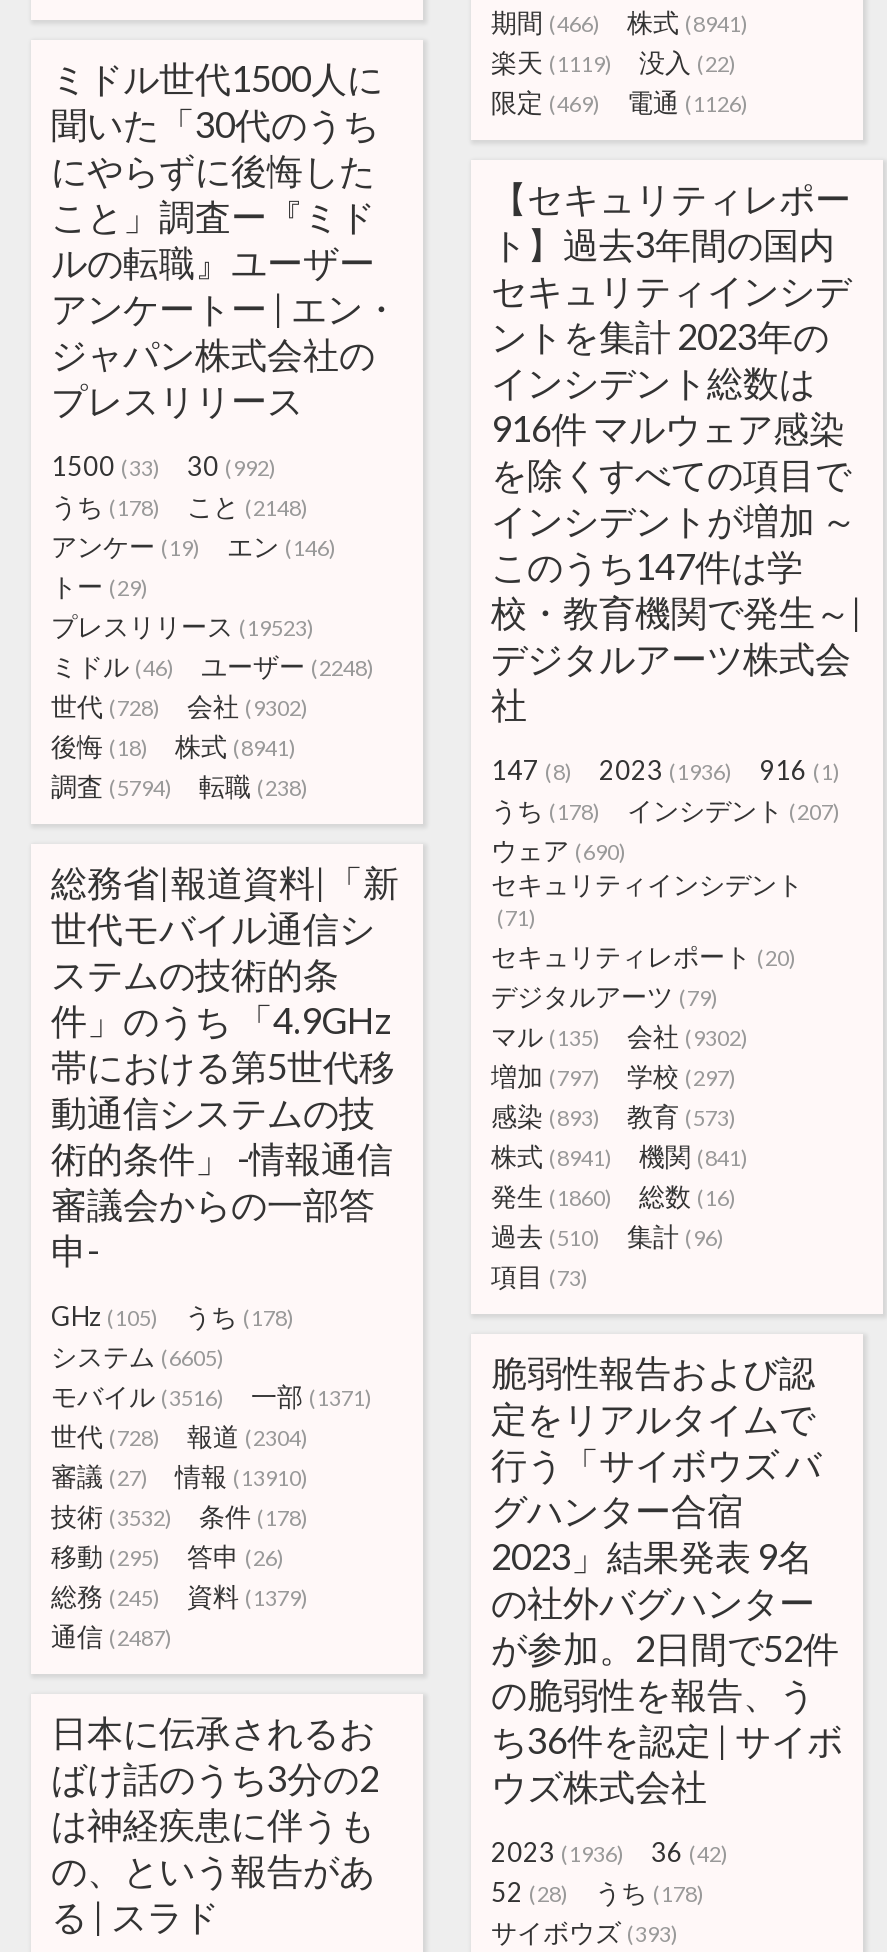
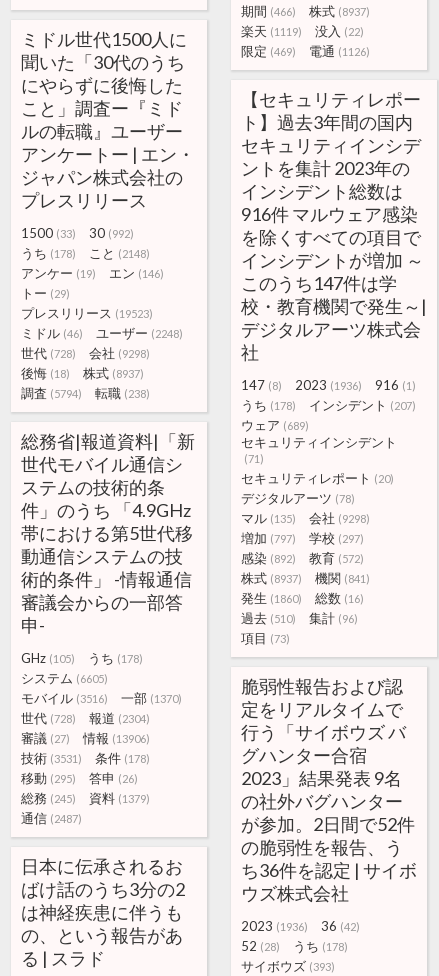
[491,6,749,38] 期間 (466) 株式 (8941) -> [241,3,370,19] 期間 (466) 株式 (8937)
[51,690,309,722] 世代 (728) 会社 (9302) -> [21,345,150,361] 世代 (728) 会社 (9298)
[51,730,297,762] 後悔 (18) 株式 (8941) -> [21,365,144,381] 後悔 (18) 株式 (8937)
[491,834,627,866] ウェア (690) -> [241,417,309,433] ウェア (689)
[491,980,719,1012] デジタルアーツ (79) -> [241,490,355,506] デジタルアーツ (78)
[491,1020,749,1052] マル (135) 会社 (9302) -> [241,510,370,526] マル (135) 会社 (9298)
[491,1100,601,1132] 感染 (893) -> [241,550,296,566] 感染 (892)
[627,1100,737,1132] 教育 (573) -> [309,550,364,566] 教育 (572)
[491,1140,749,1172] 株式 (8941) 機関 (841) -> [241,570,370,586] 株式 (8937) 機関 (841)
[251,1380,373,1412] 一部 (1371) -> [121,690,182,706] 一部 (1370)
[51,1460,309,1492] 審議 (27) 情報 (13910) -> [21,730,150,746] 審議 (27) 情報 (13906)
[51,1500,309,1532] 技術 (3532) 条件 (178) -> [21,750,150,766] 技術 (3531) 条件 (178)

